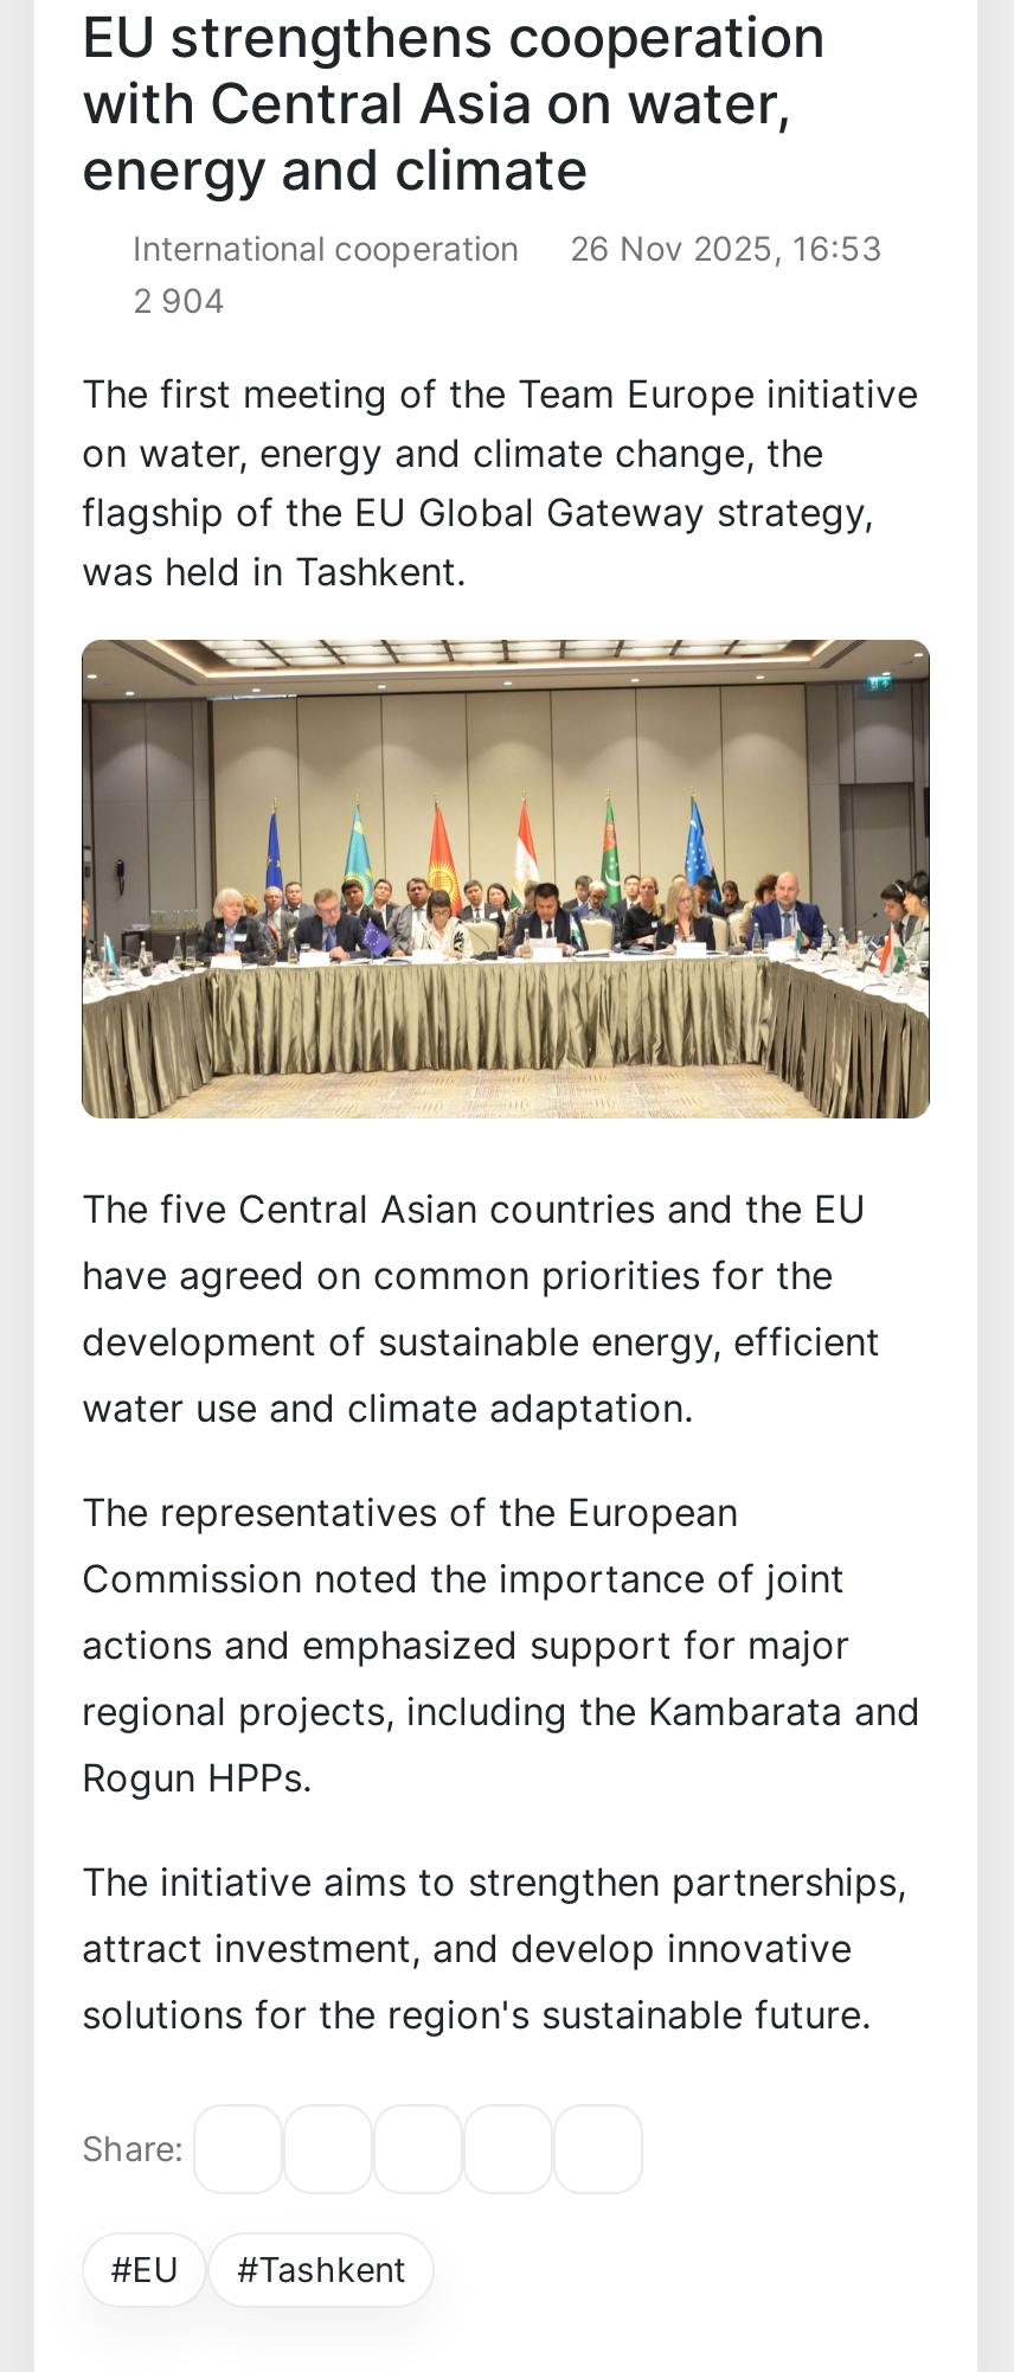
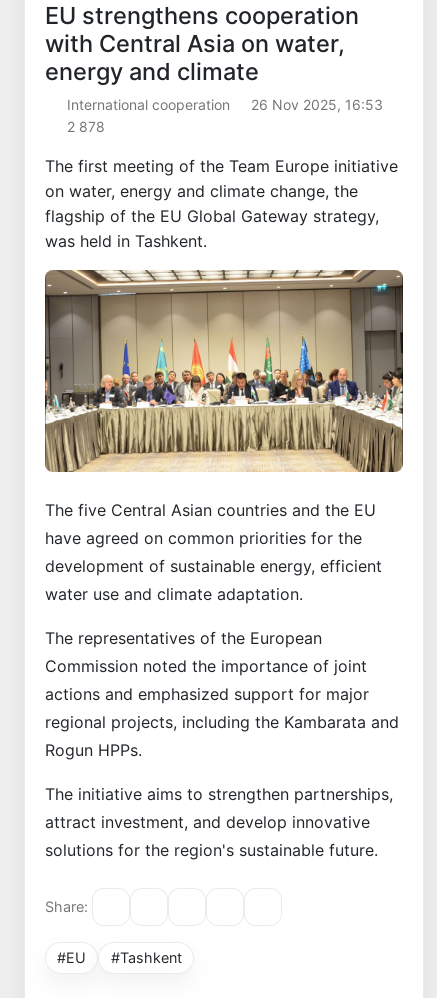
[133,281,225,321] 2 904 -> [66,118,104,135] 2 878

